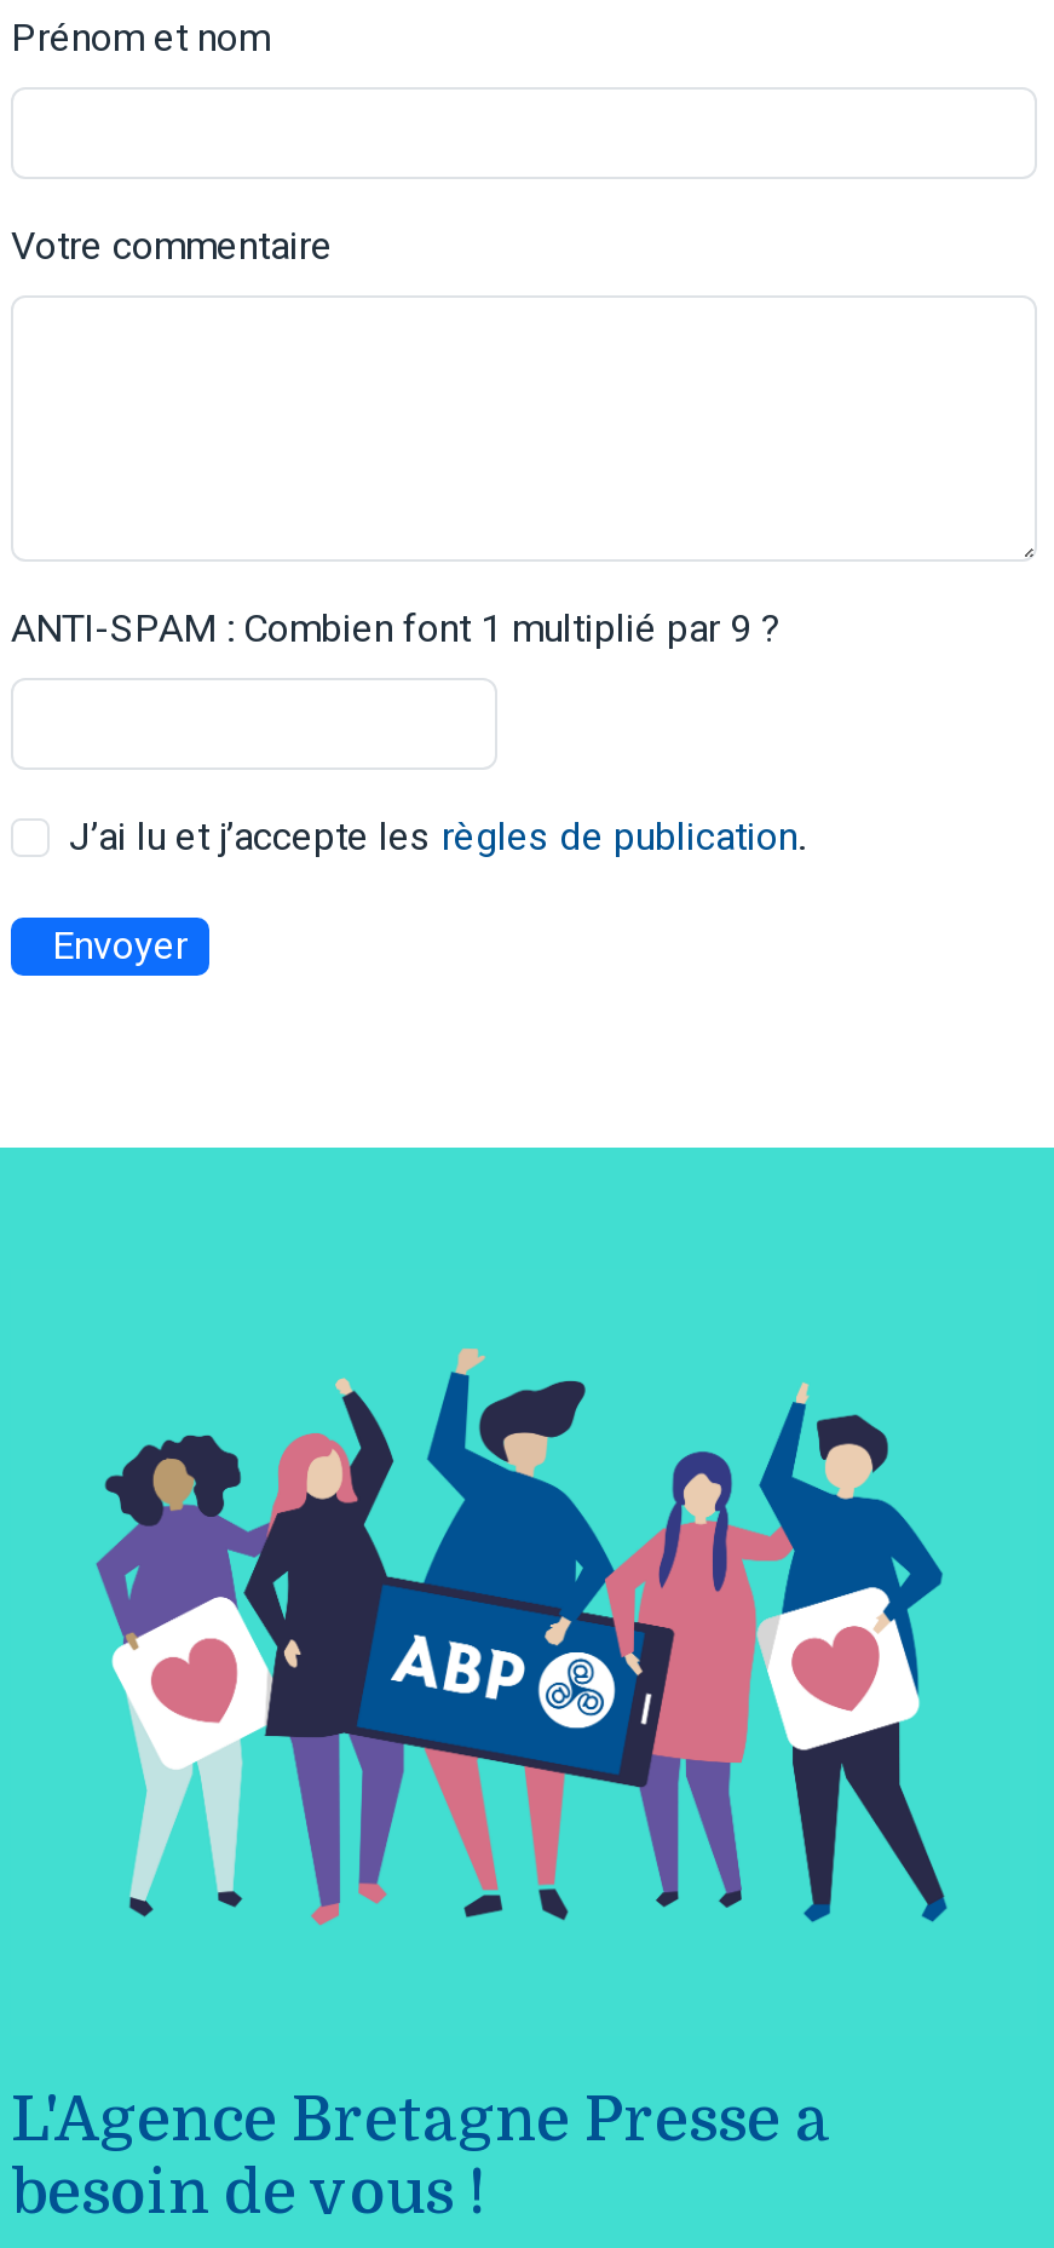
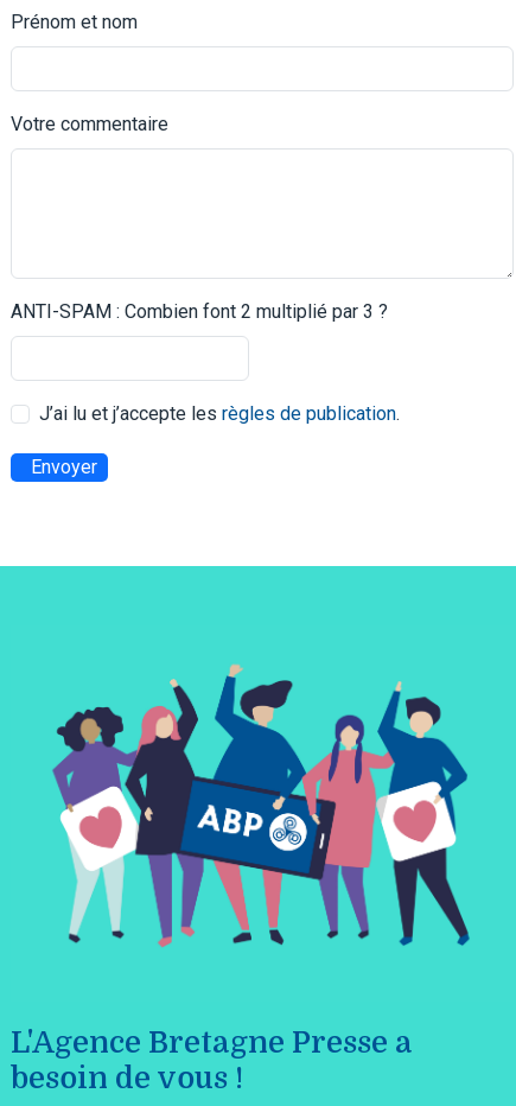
[11,605,781,651] ANTI-SPAM : Combien font 1 multiplié par 9 ? -> [11,300,388,323] ANTI-SPAM : Combien font 2 multiplié par 3 ?

